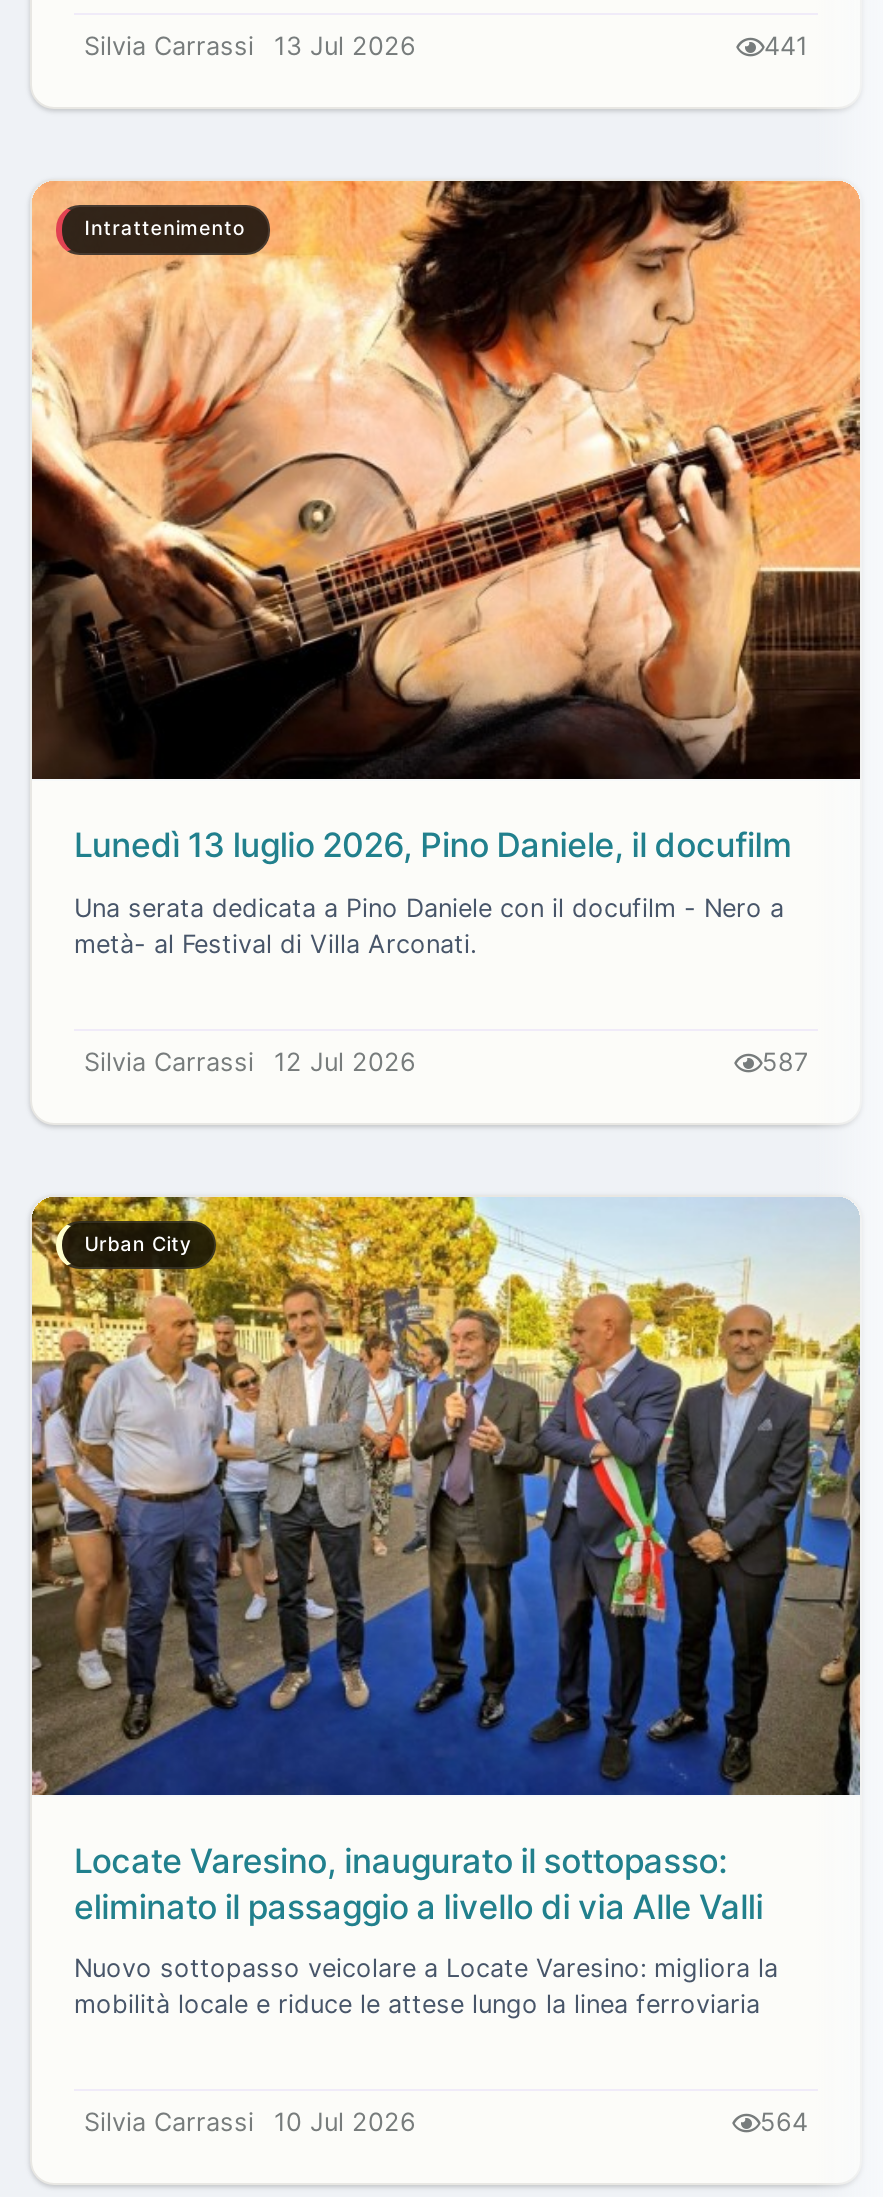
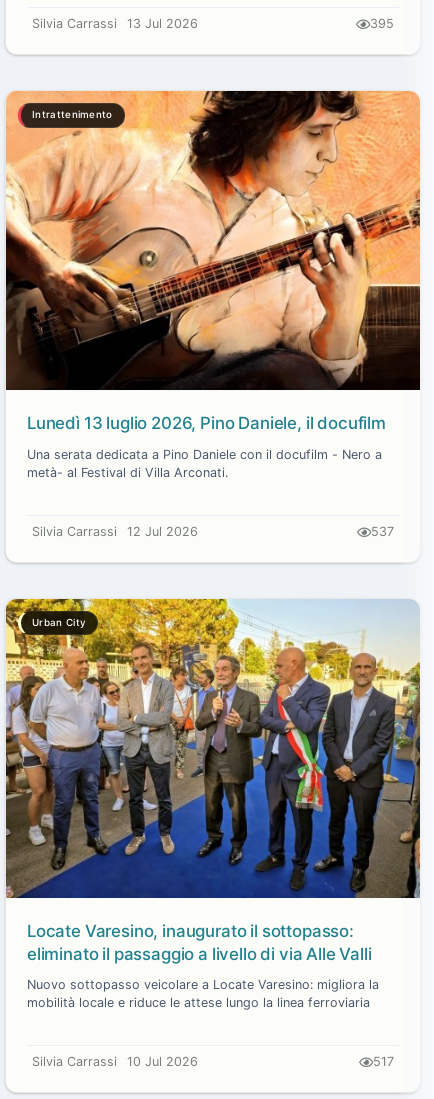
[764,32,808,62] 441 -> [370,16,394,31] 395
[762,1047,808,1077] 587 -> [371,524,394,539] 537
[760,2108,808,2138] 564 -> [373,1054,394,1069] 517

